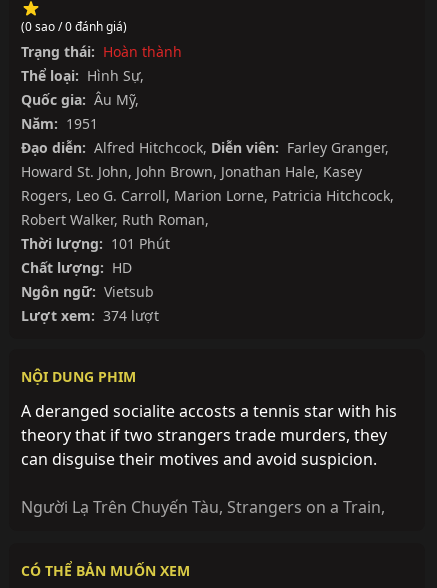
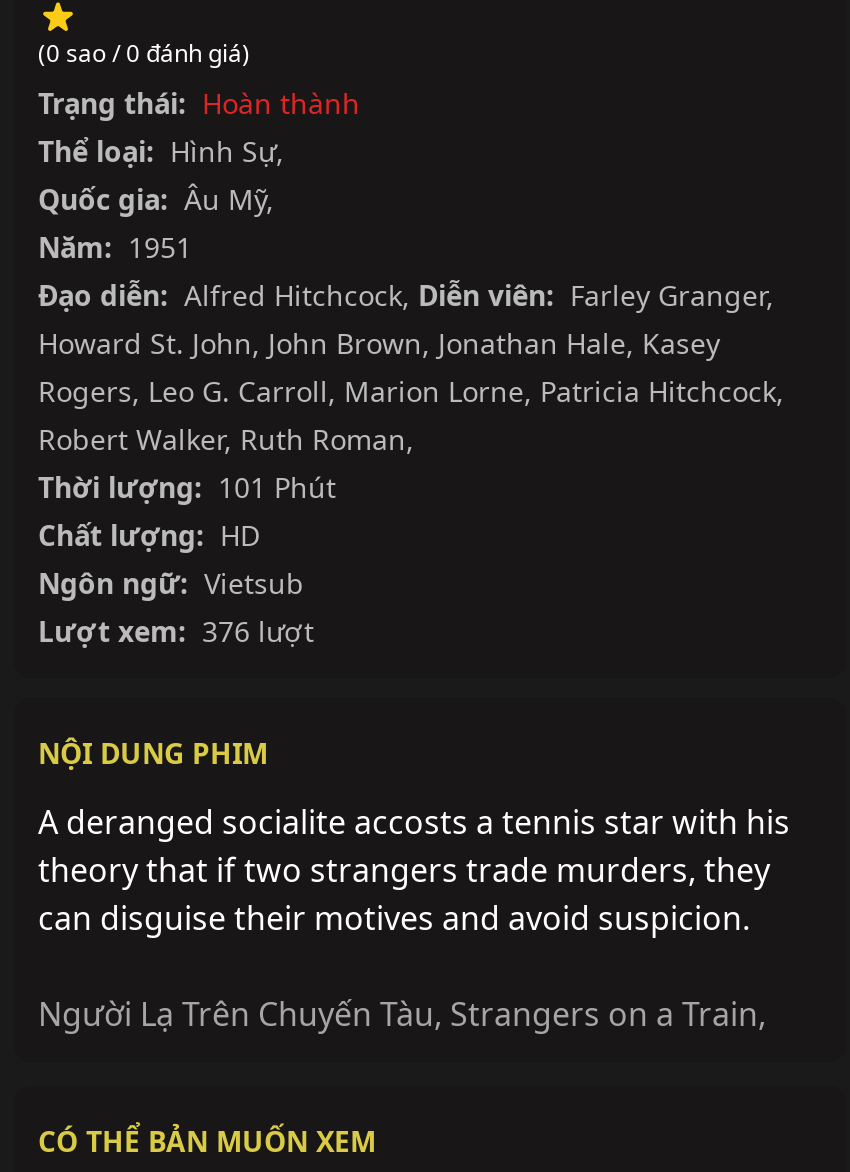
[21,305,159,324] Lượt xem: 374 lượt -> [38,611,314,649] Lượt xem: 376 lượt

